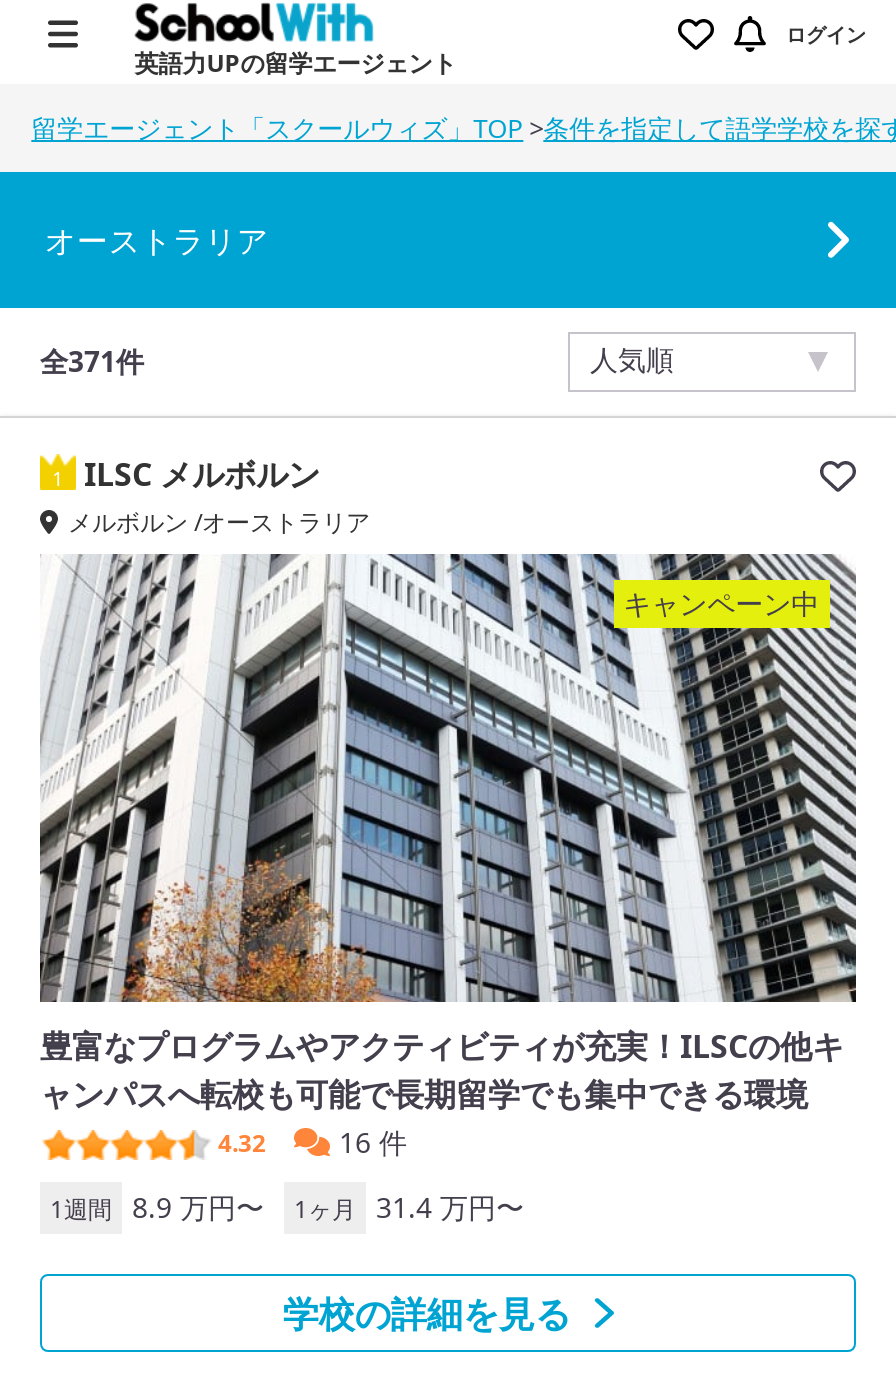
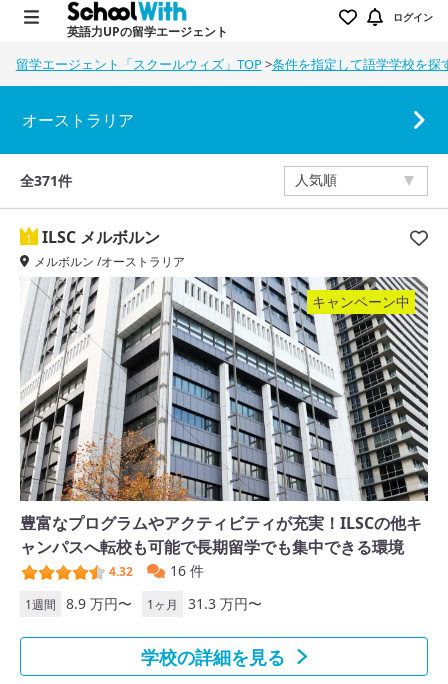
[50,1187,524,1225] 1週間 8.9 万円〜 1ヶ月 31.4 万円〜 -> [25,594,262,613] 1週間 8.9 万円〜 1ヶ月 31.3 万円〜

